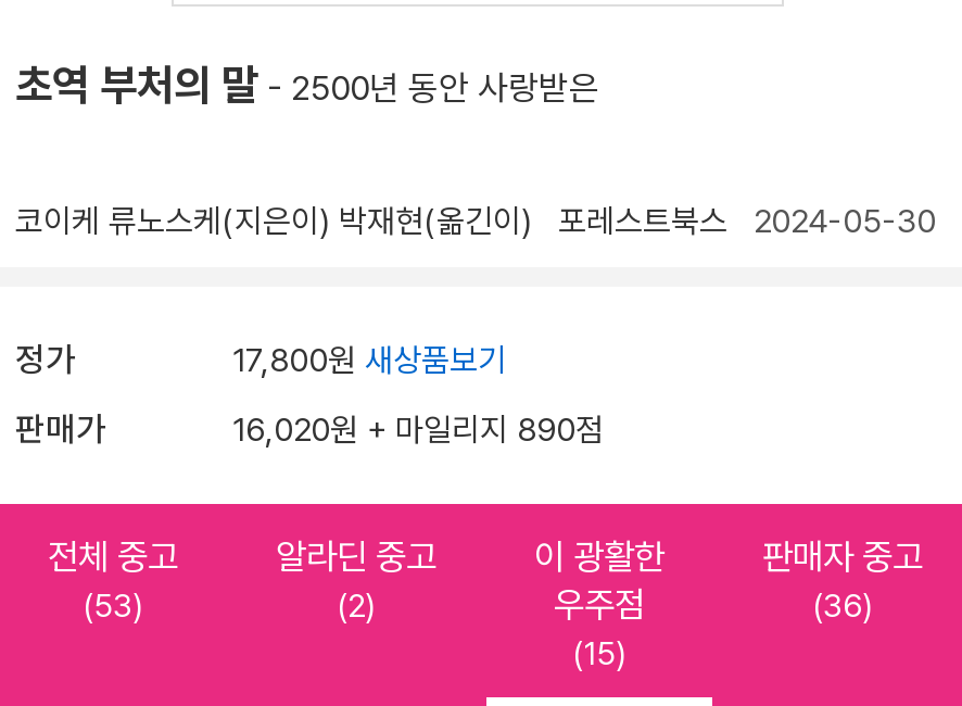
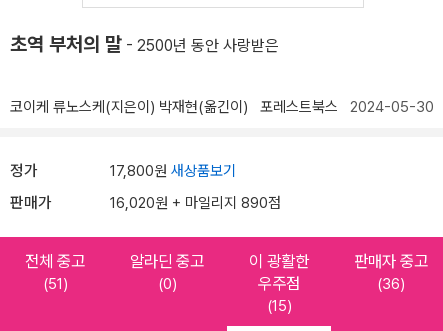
[83,586,143,625] (53) -> [42,275,67,293] (51)
[337,586,376,625] (2) -> [157,275,176,293] (0)

